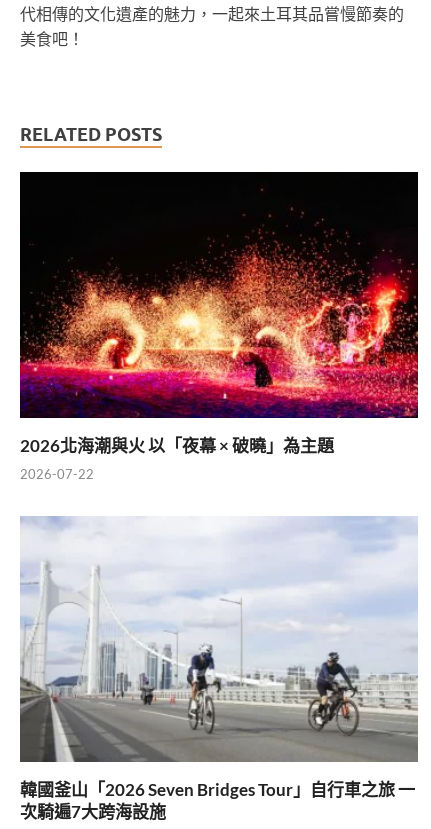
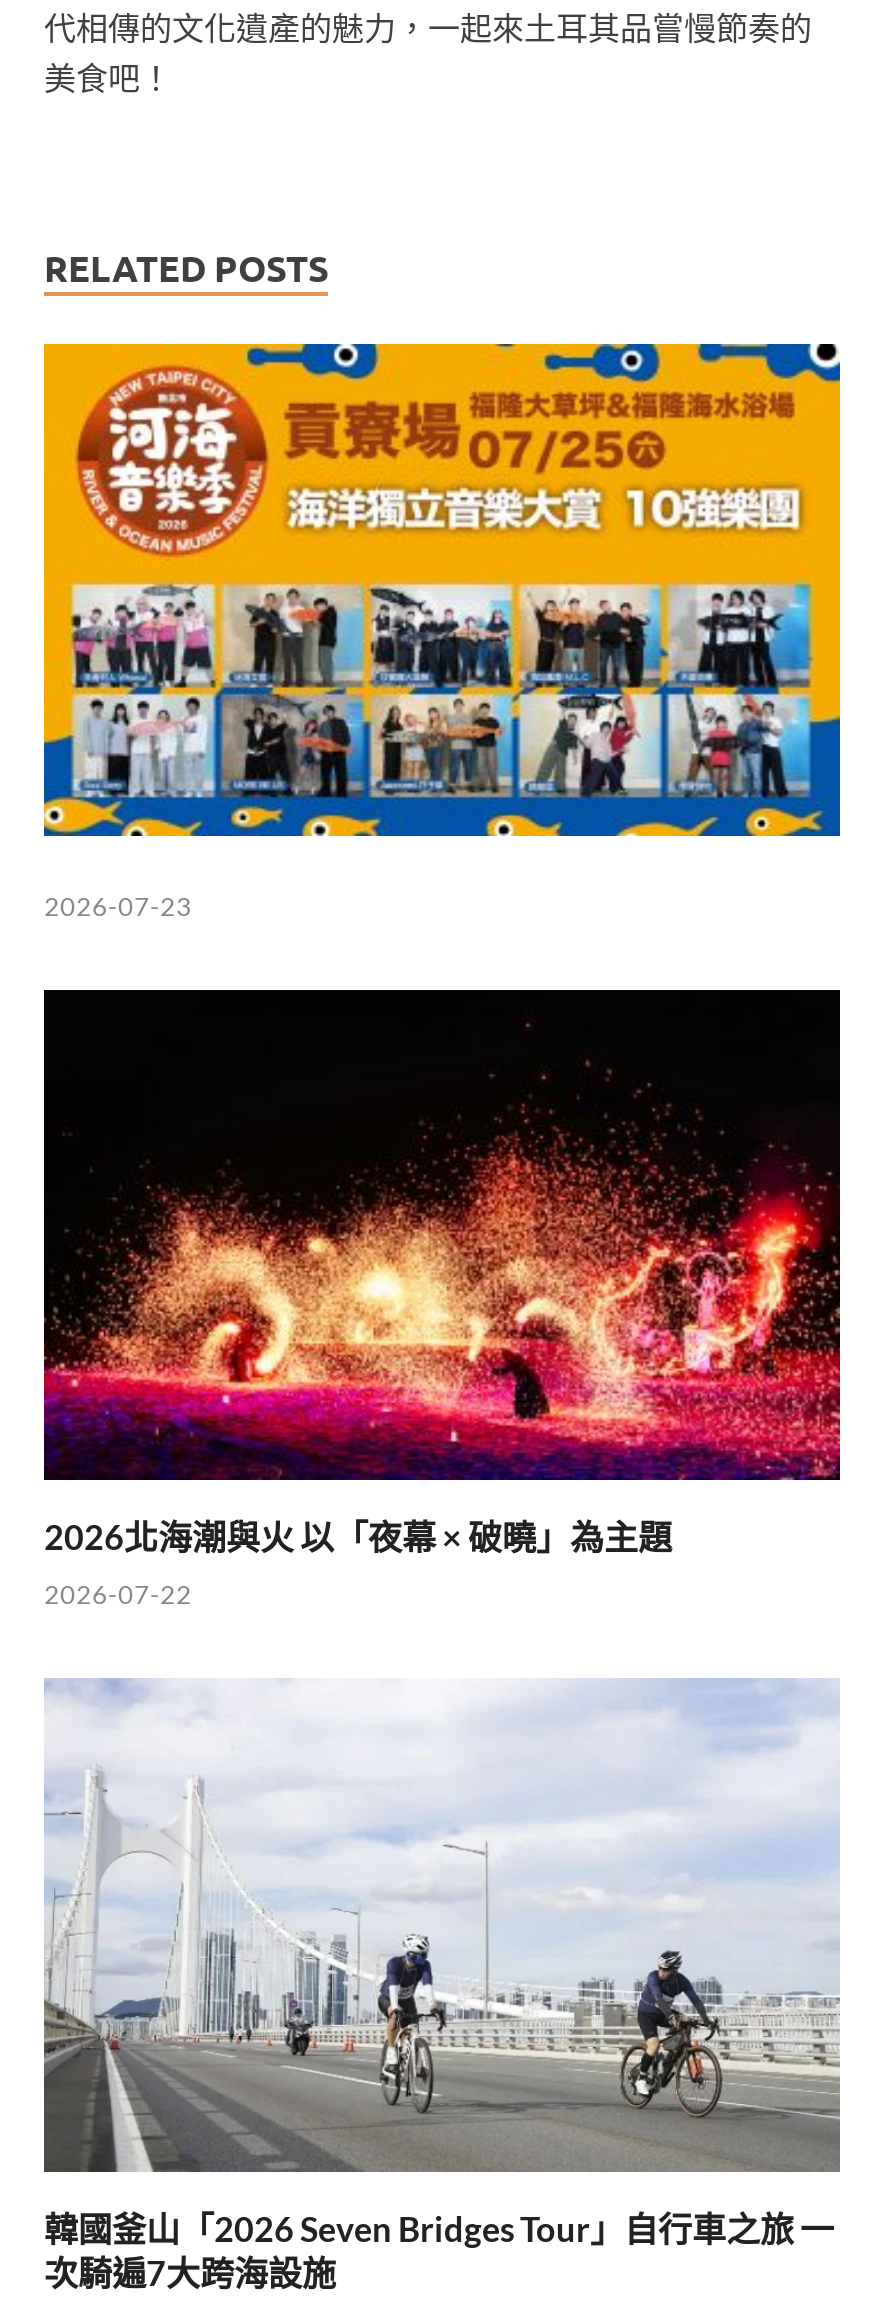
none -> [42,342,842,921] [image] | 2026-07-23

